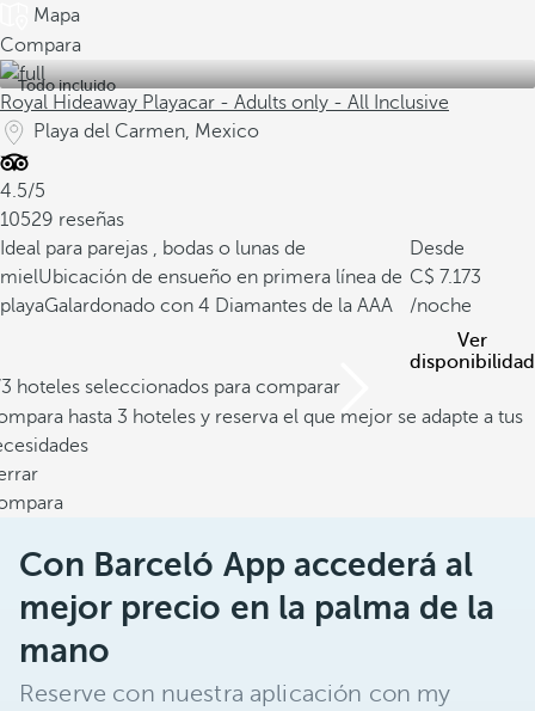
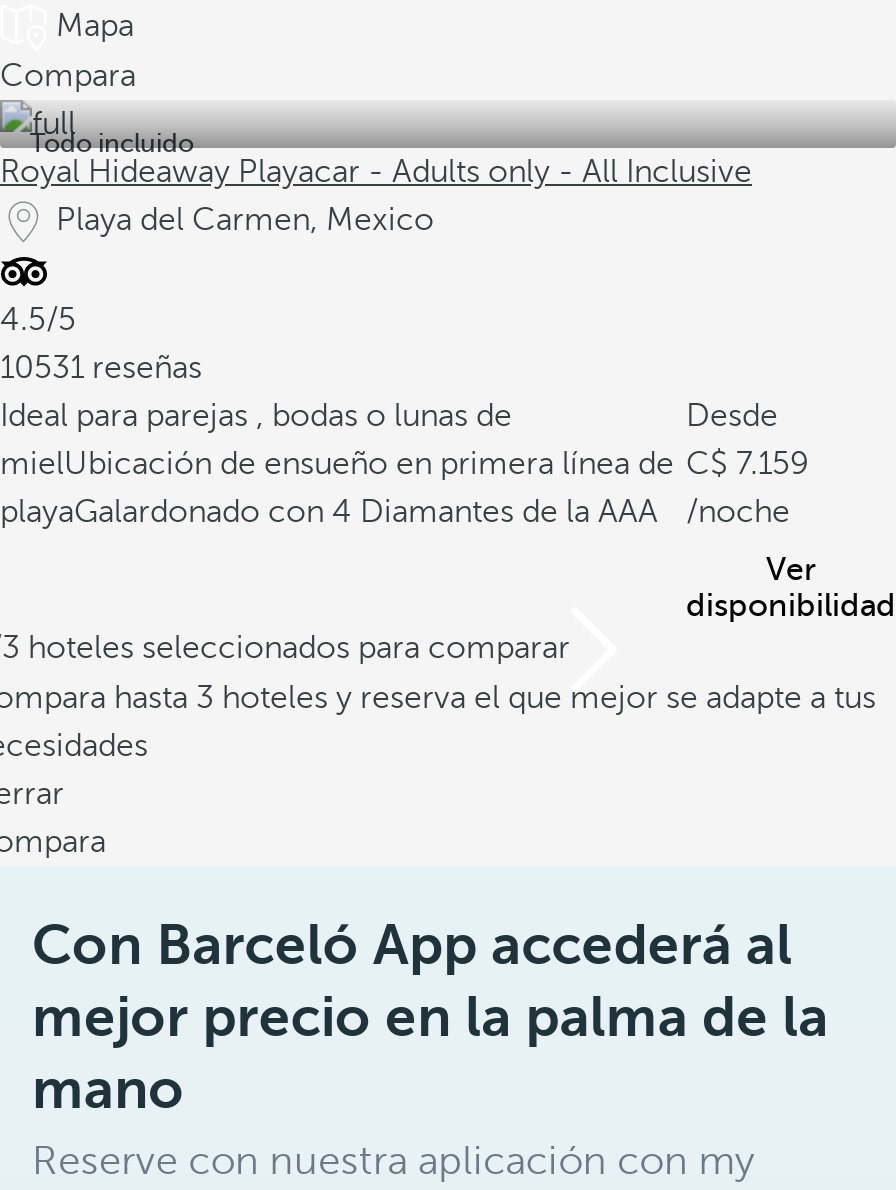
[0,209,124,231] 10529 reseñas -> [0,350,202,386] 10531 reseñas
[0,266,481,288] mielUbicación de ensueño en primera línea de 7.173 -> [0,446,810,482] mielUbicación de ensueño en primera línea de 7.159

